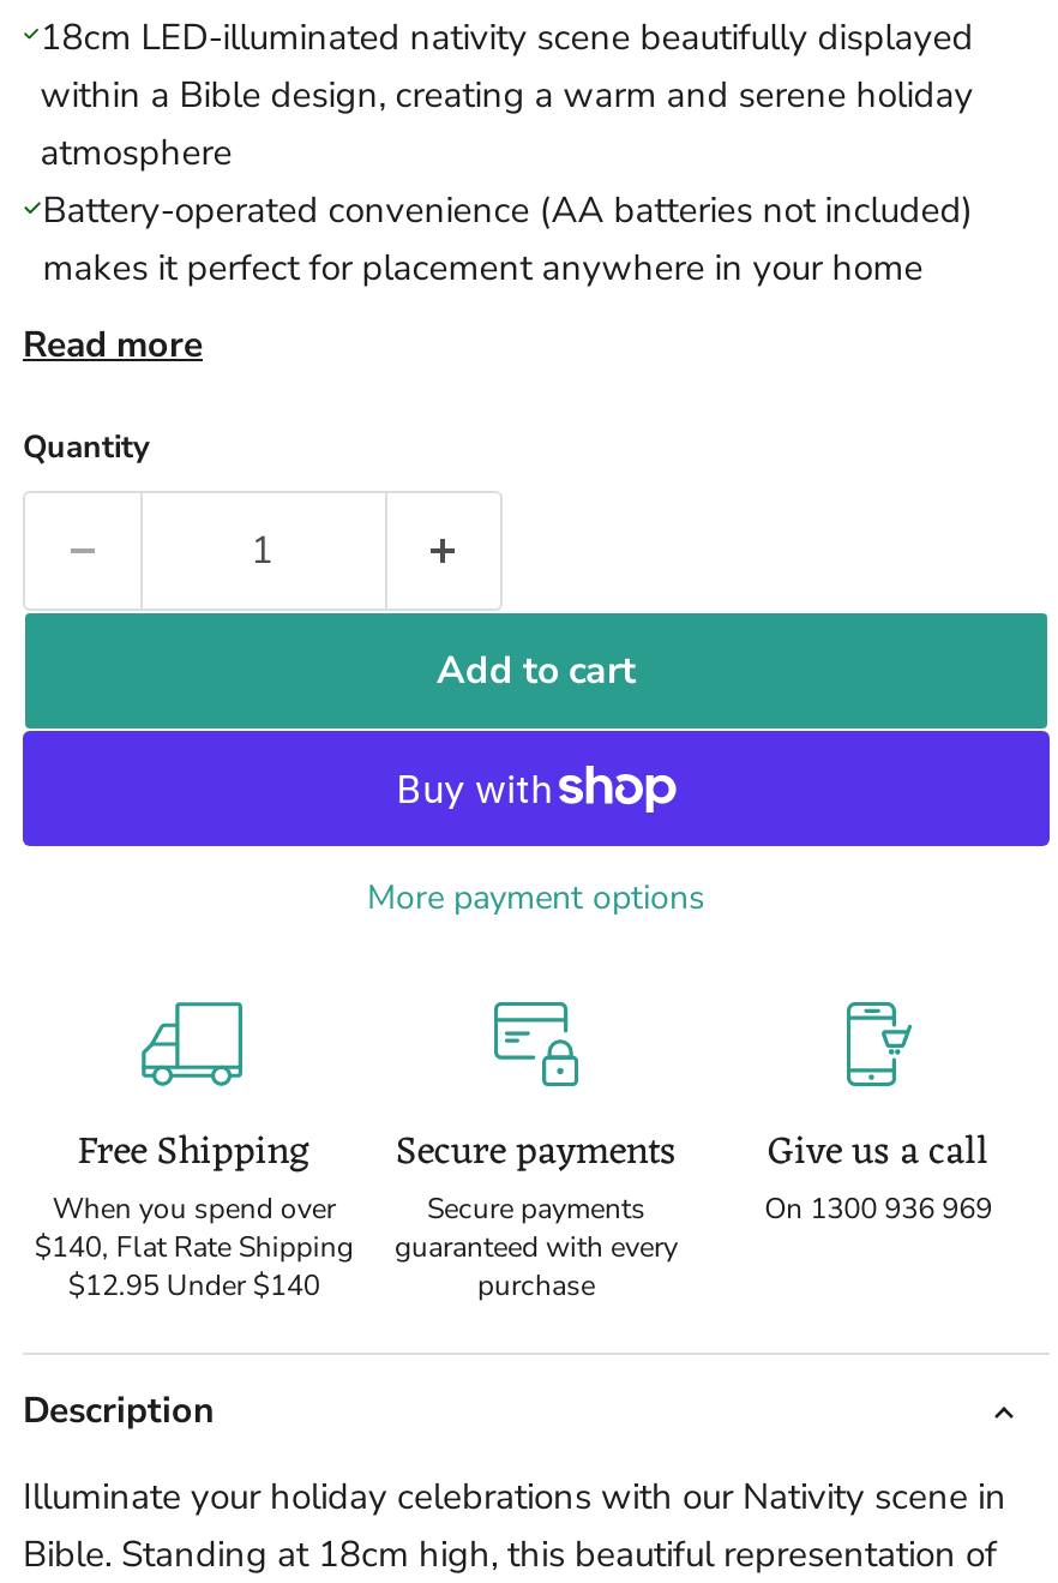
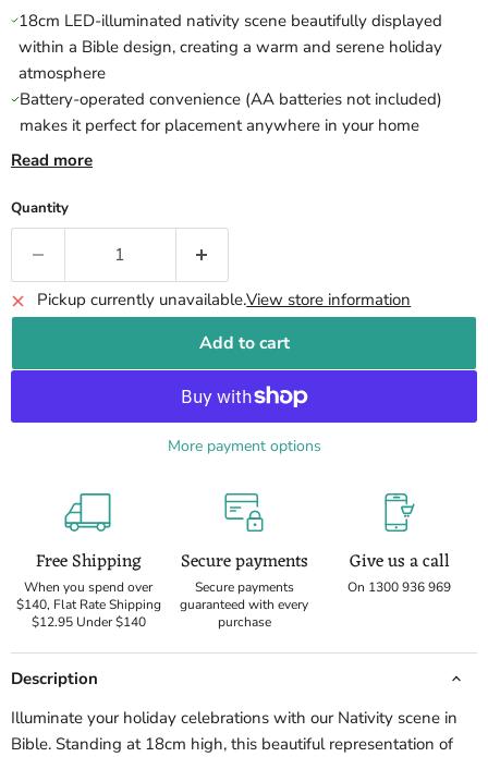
none -> [37,289,411,310] Pickup currently unavailable.View store information

